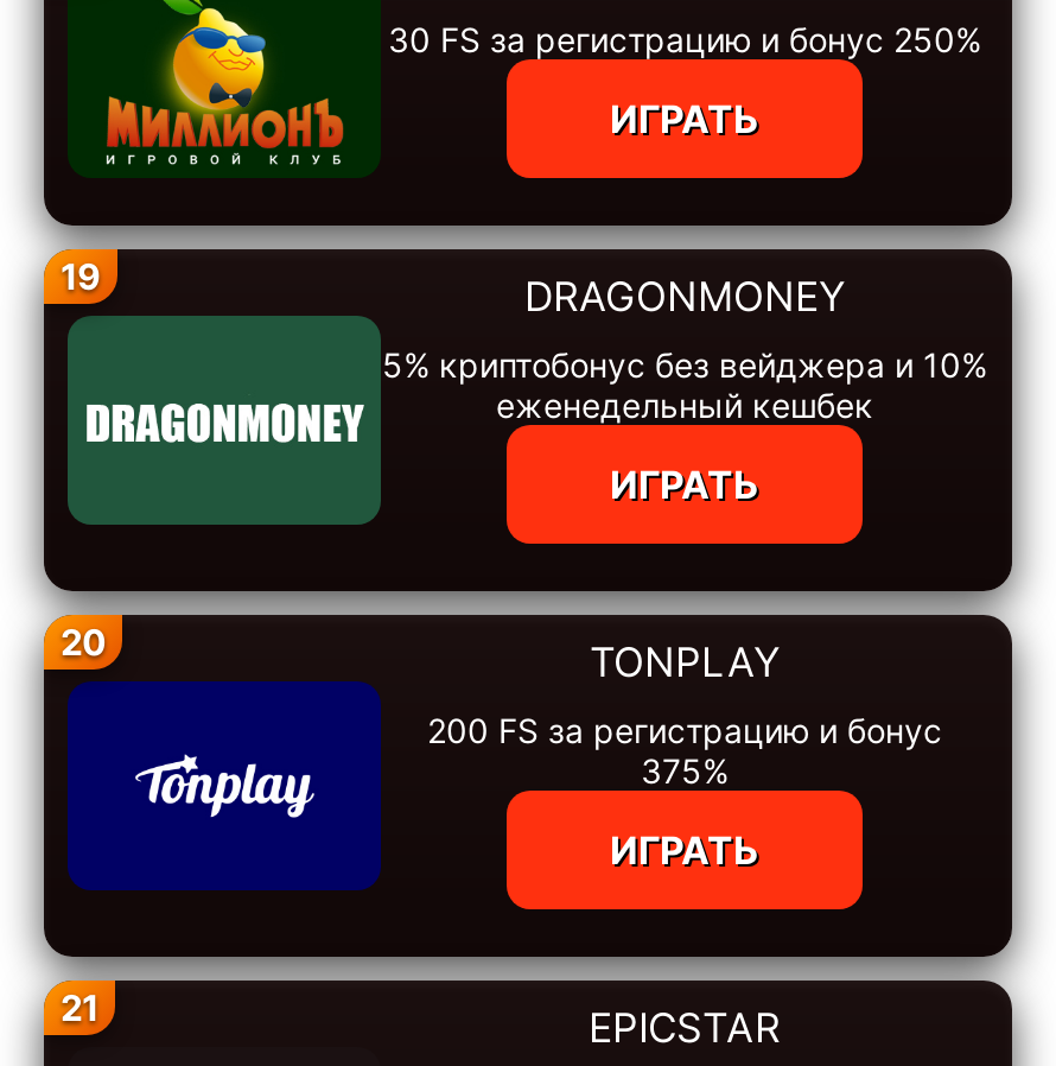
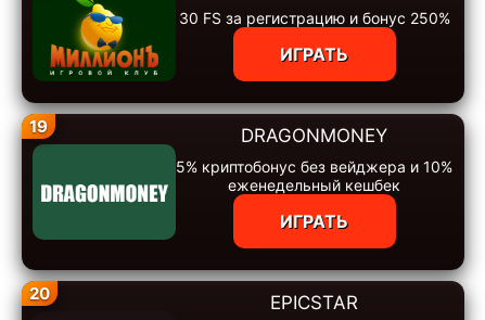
[61,639,942,1030] [image] | TONPLAY | 200 FS за регистрацию и бонус | 375% | ИГРАТЬ | 21 -> none

